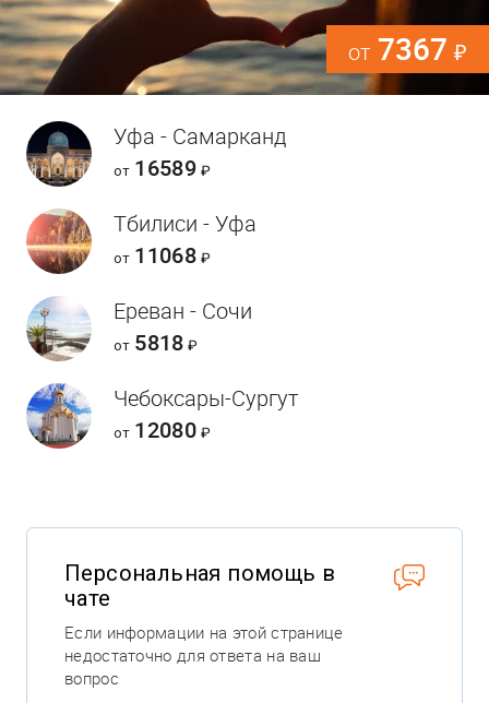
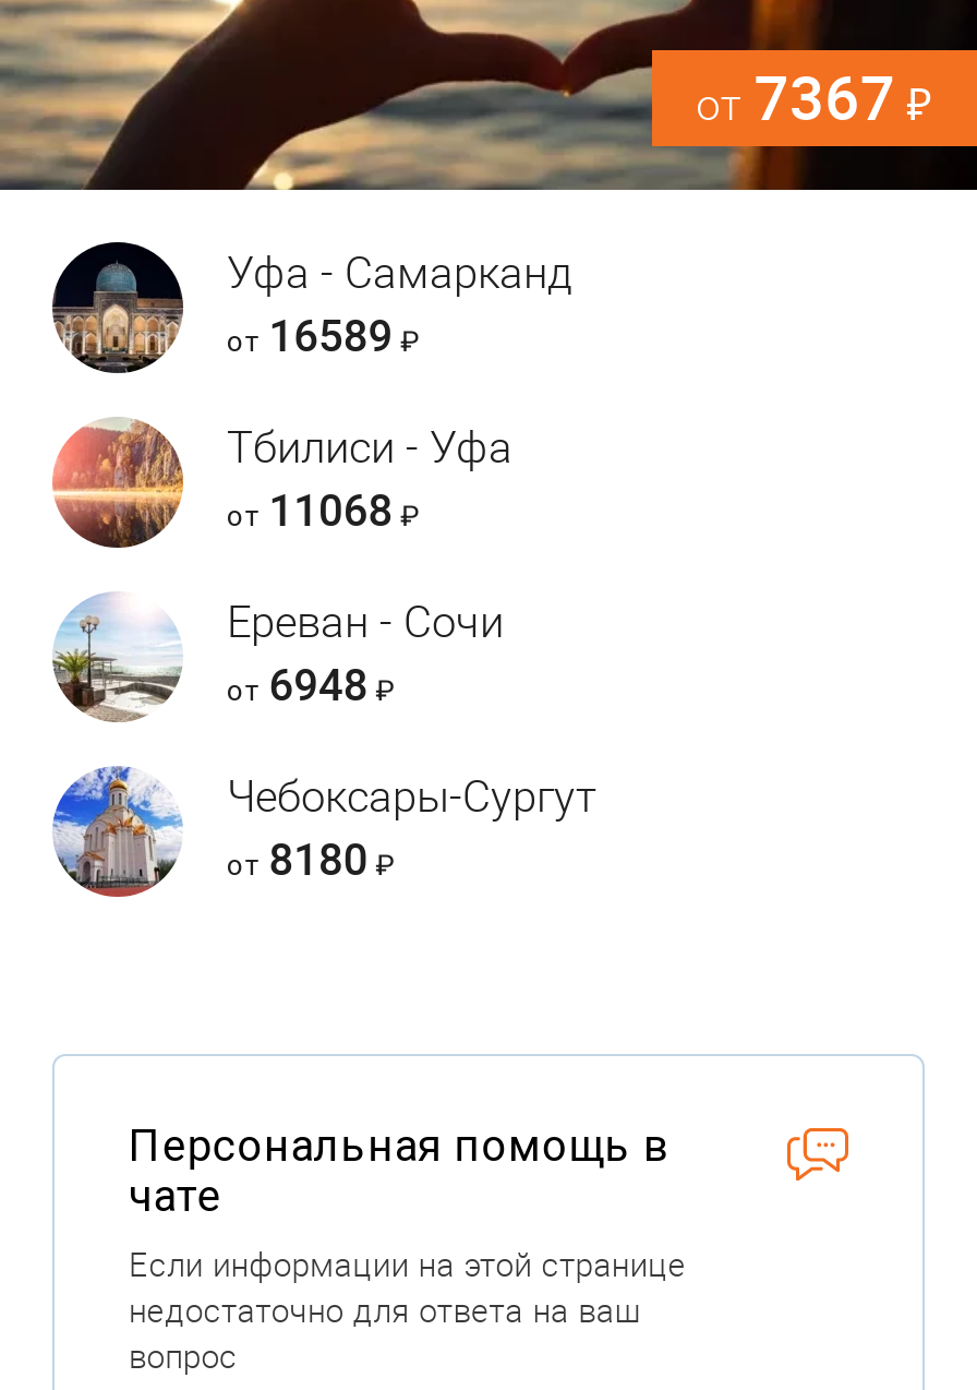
[114,328,198,357] от 5818₽ -> [227,655,396,714] от 6948₽
[114,415,211,445] от 12080₽ -> [227,830,396,889] от 8180₽

